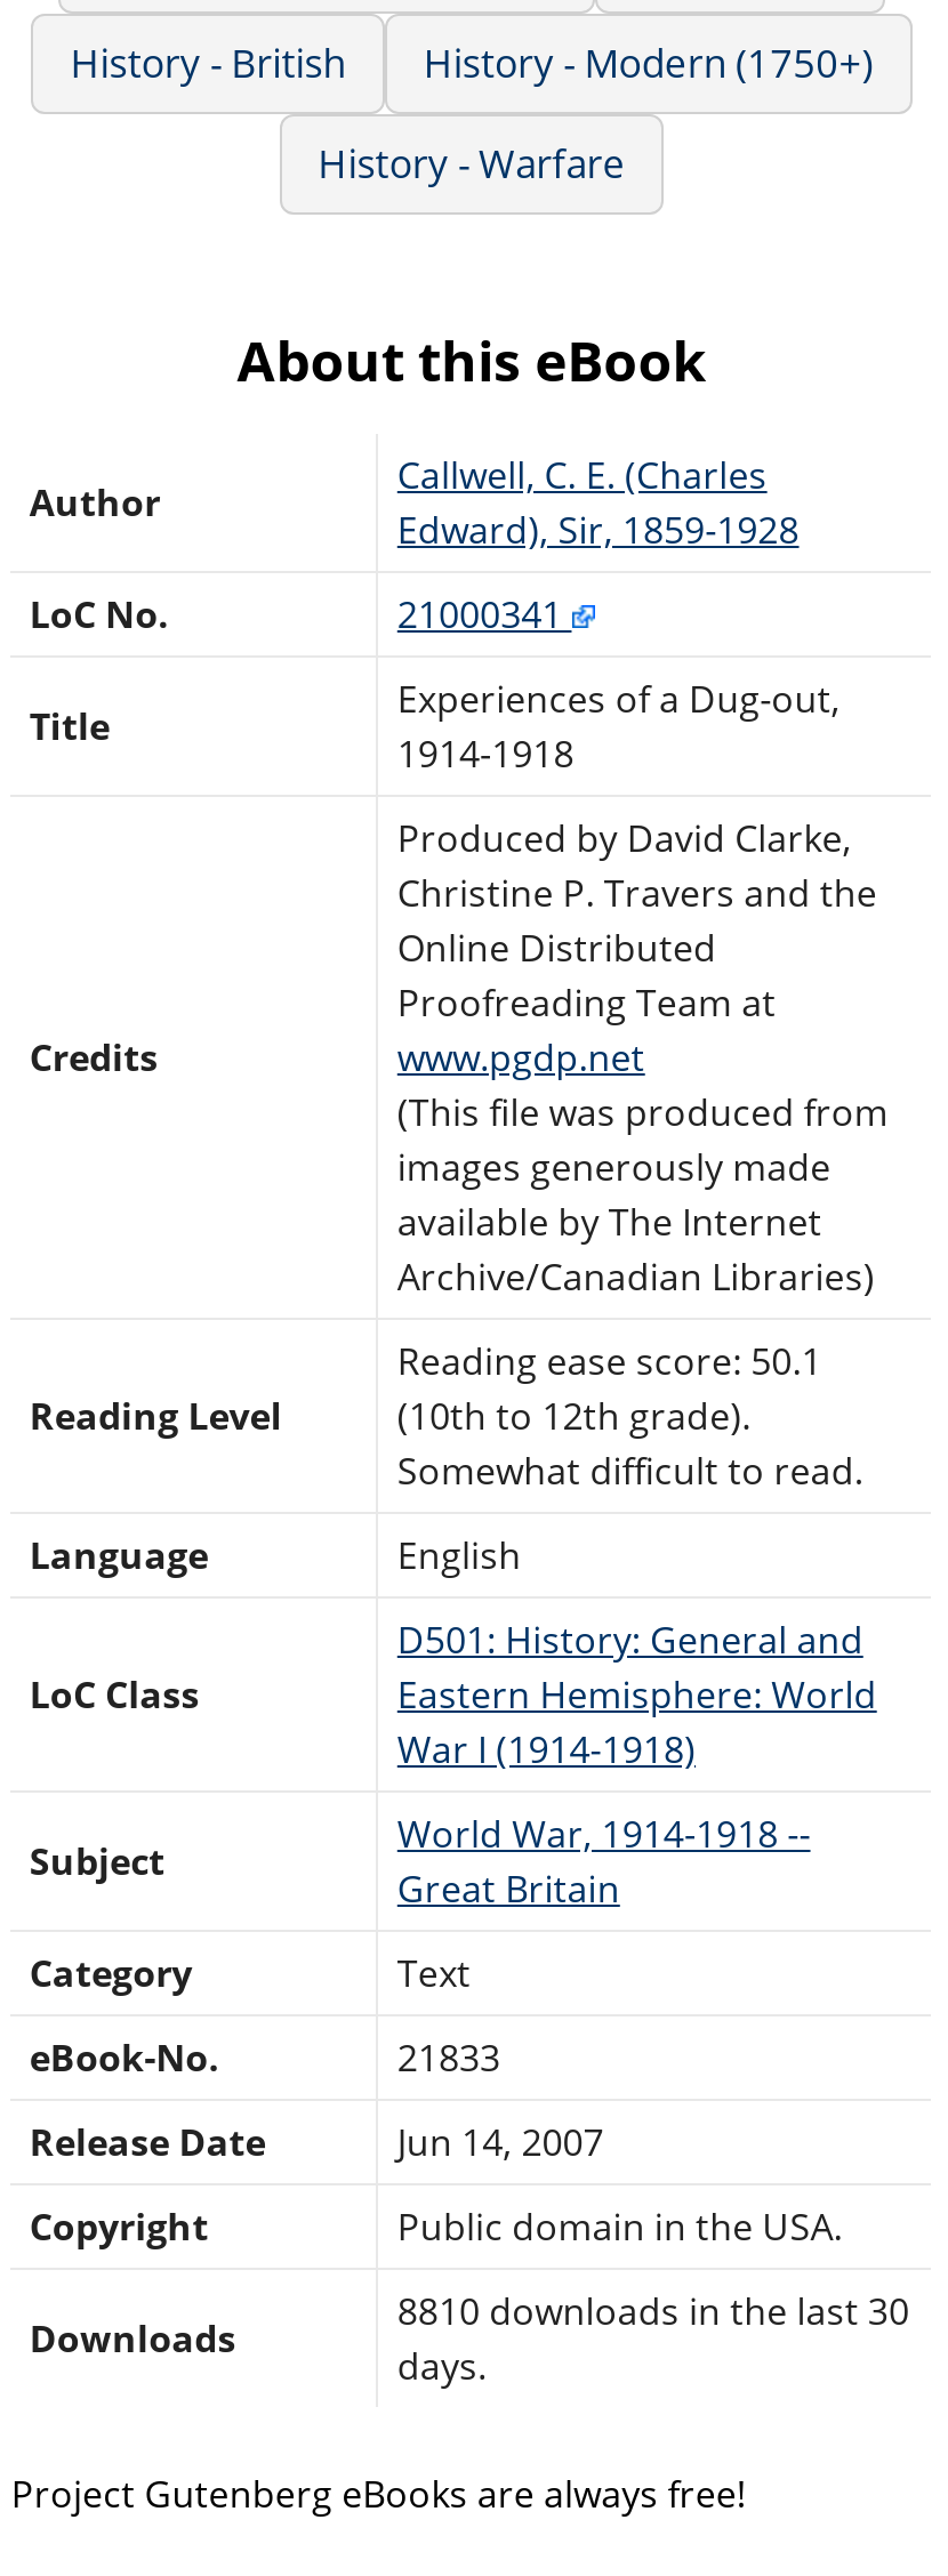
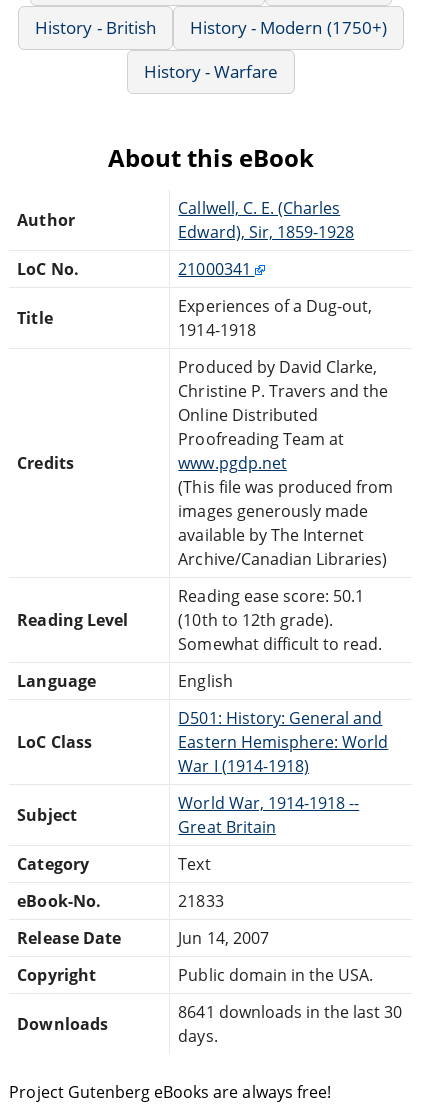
[397,2285,909,2335] 8810 downloads in the last 30 -> [178,1001,402,1023] 8641 downloads in the last 30

